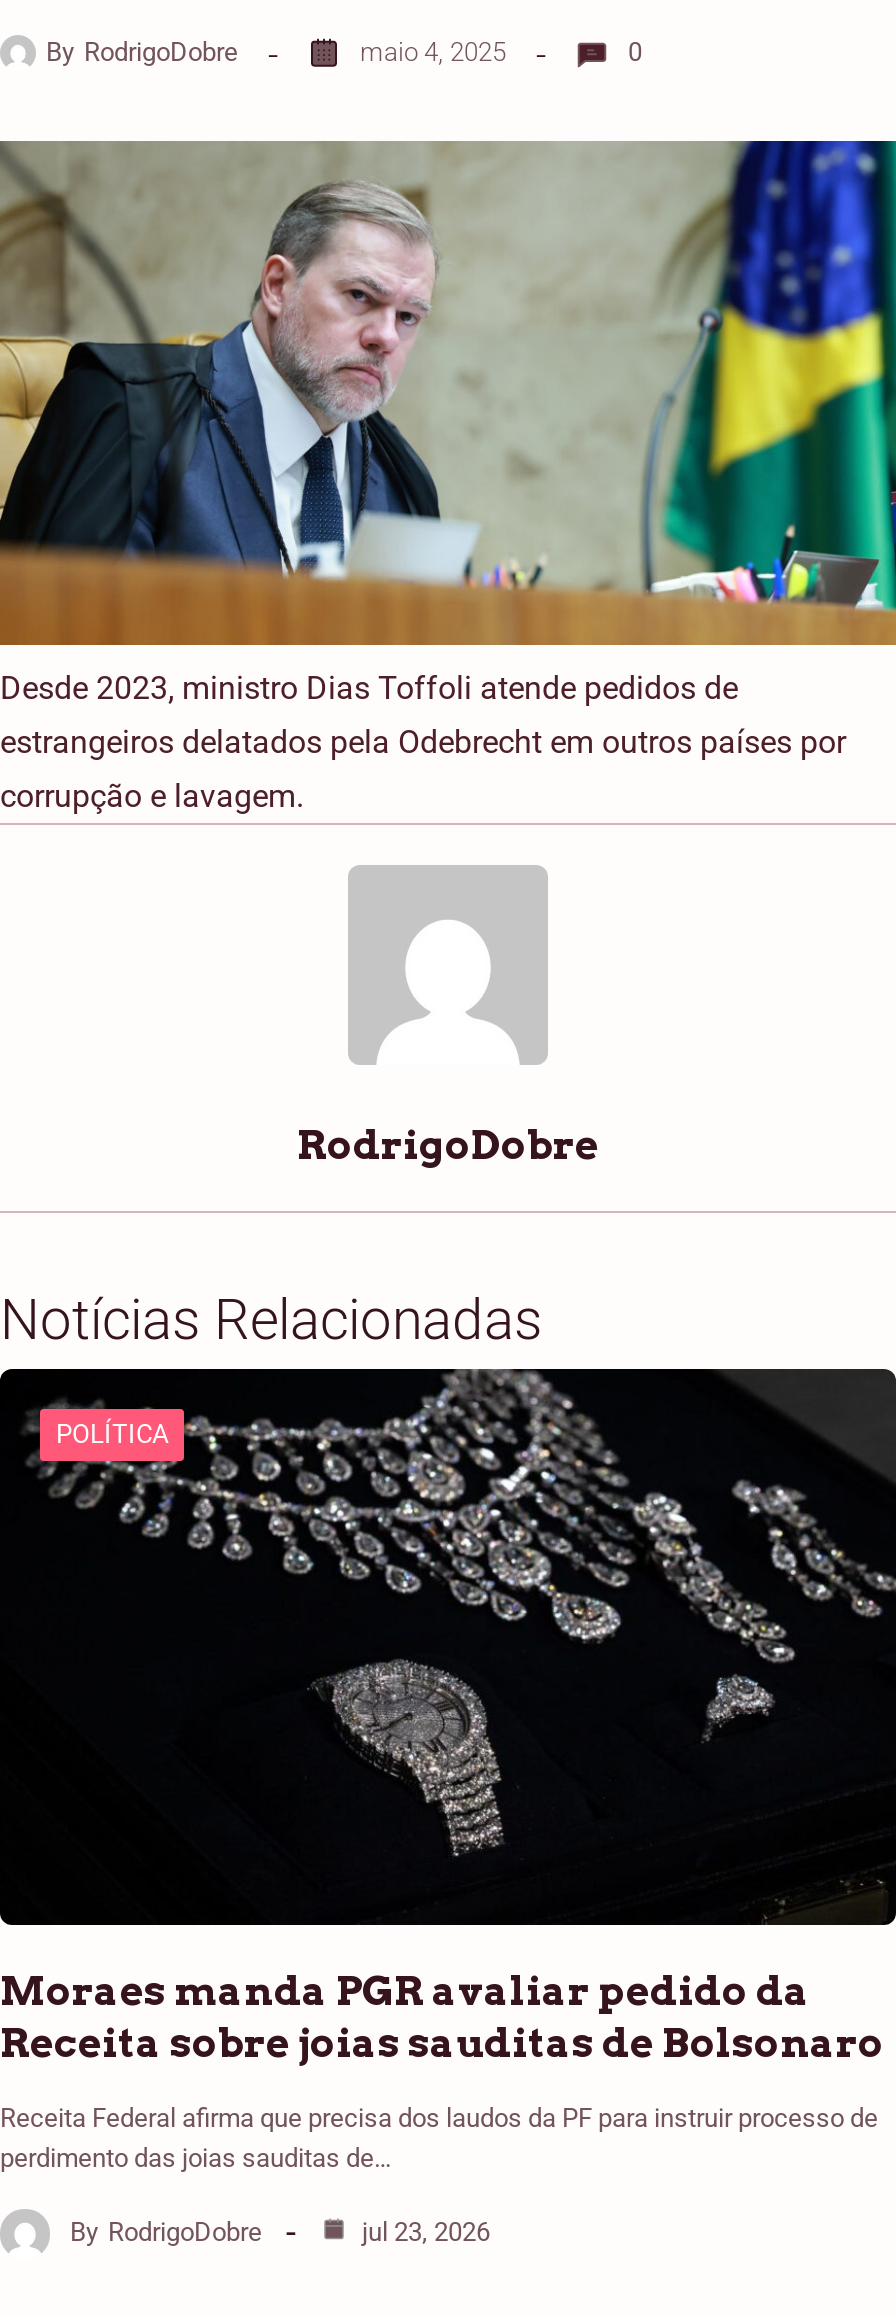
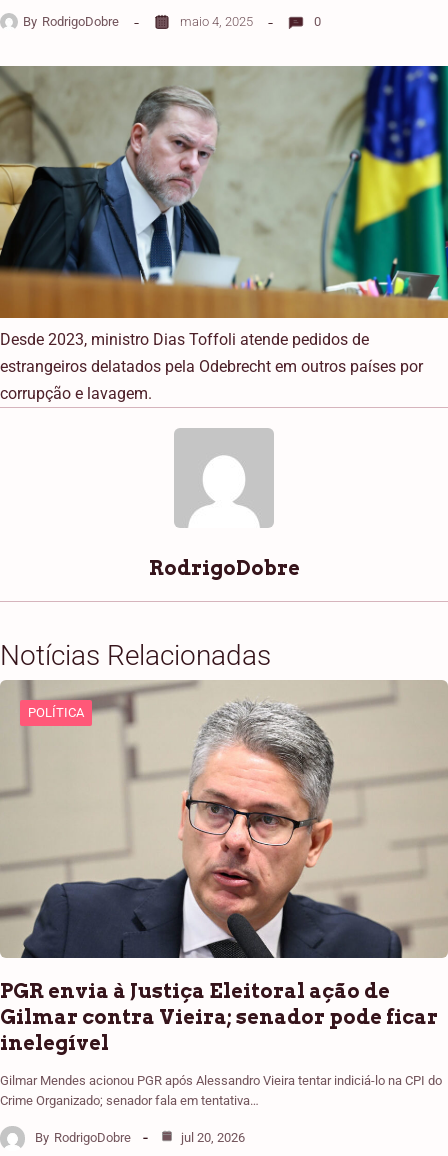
[0,1367,890,2067] [image] | Moraes manda PGR avaliar pedido da | Receita sobre joias sauditas de Bolsonaro -> [0,680,445,1055] [image] | PGR envia à Justiça Eleitoral ação de | Gilmar contra Vieira; senador pode ficar | inelegível
[0,2103,878,2173] Receita Federal afirma que precisa dos laudos da PF para instruir processo de | perdimento das joias sauditas de… -> [0,1073,442,1108] Gilmar Mendes acionou PGR após Alessandro Vieira tentar indiciá-lo na CPI do | Crime Organizado; senador fala em tentativa…
[356,2218,490,2248] jul 23, 2026 -> [178,1130,245,1145] jul 20, 2026

